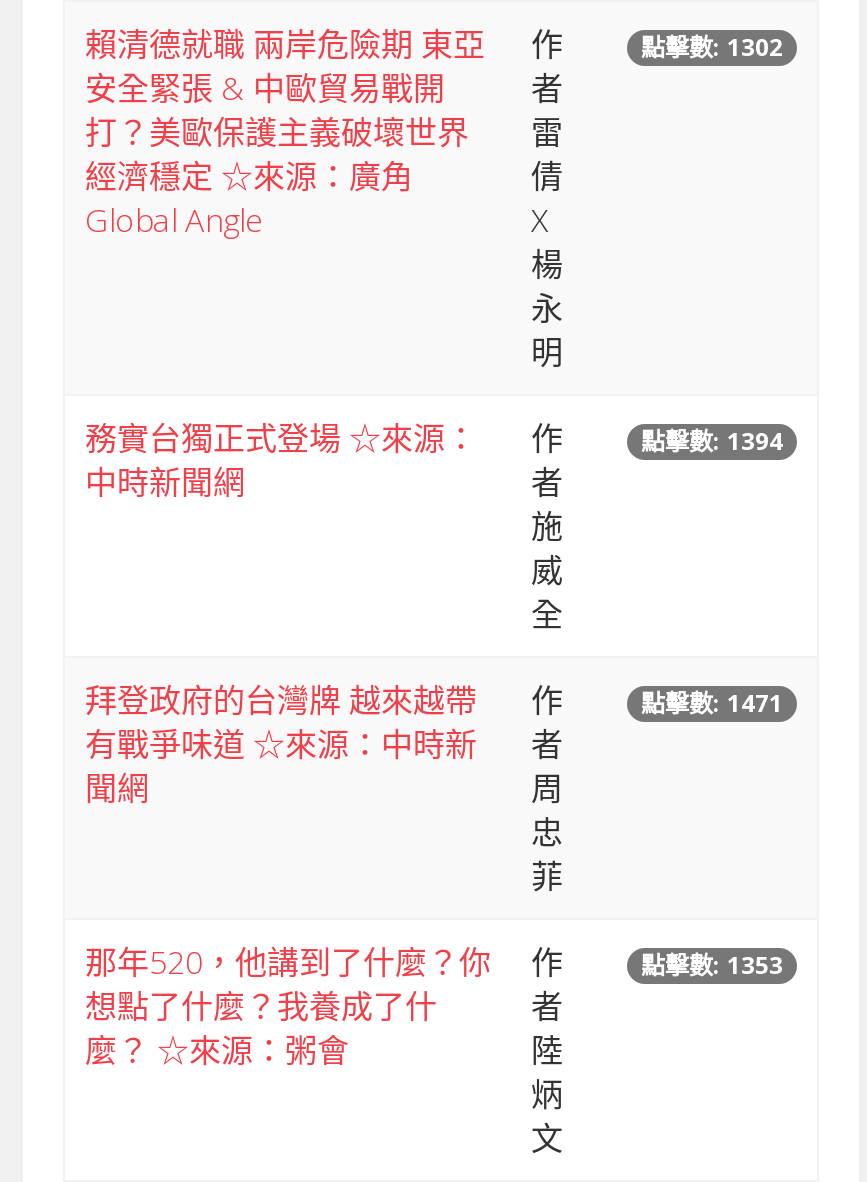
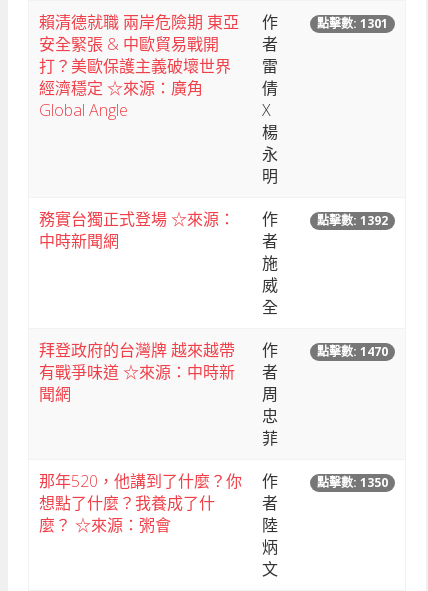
[641,29,783,63] 點擊數: 1302 -> [317,15,388,32] 點擊數: 1301
[641,423,783,457] 點擊數: 1394 -> [317,212,388,229] 點擊數: 1392
[641,685,783,719] 點擊數: 1471 -> [317,343,388,360] 點擊數: 1470
[641,947,783,981] 點擊數: 1353 -> [317,474,388,491] 點擊數: 1350

